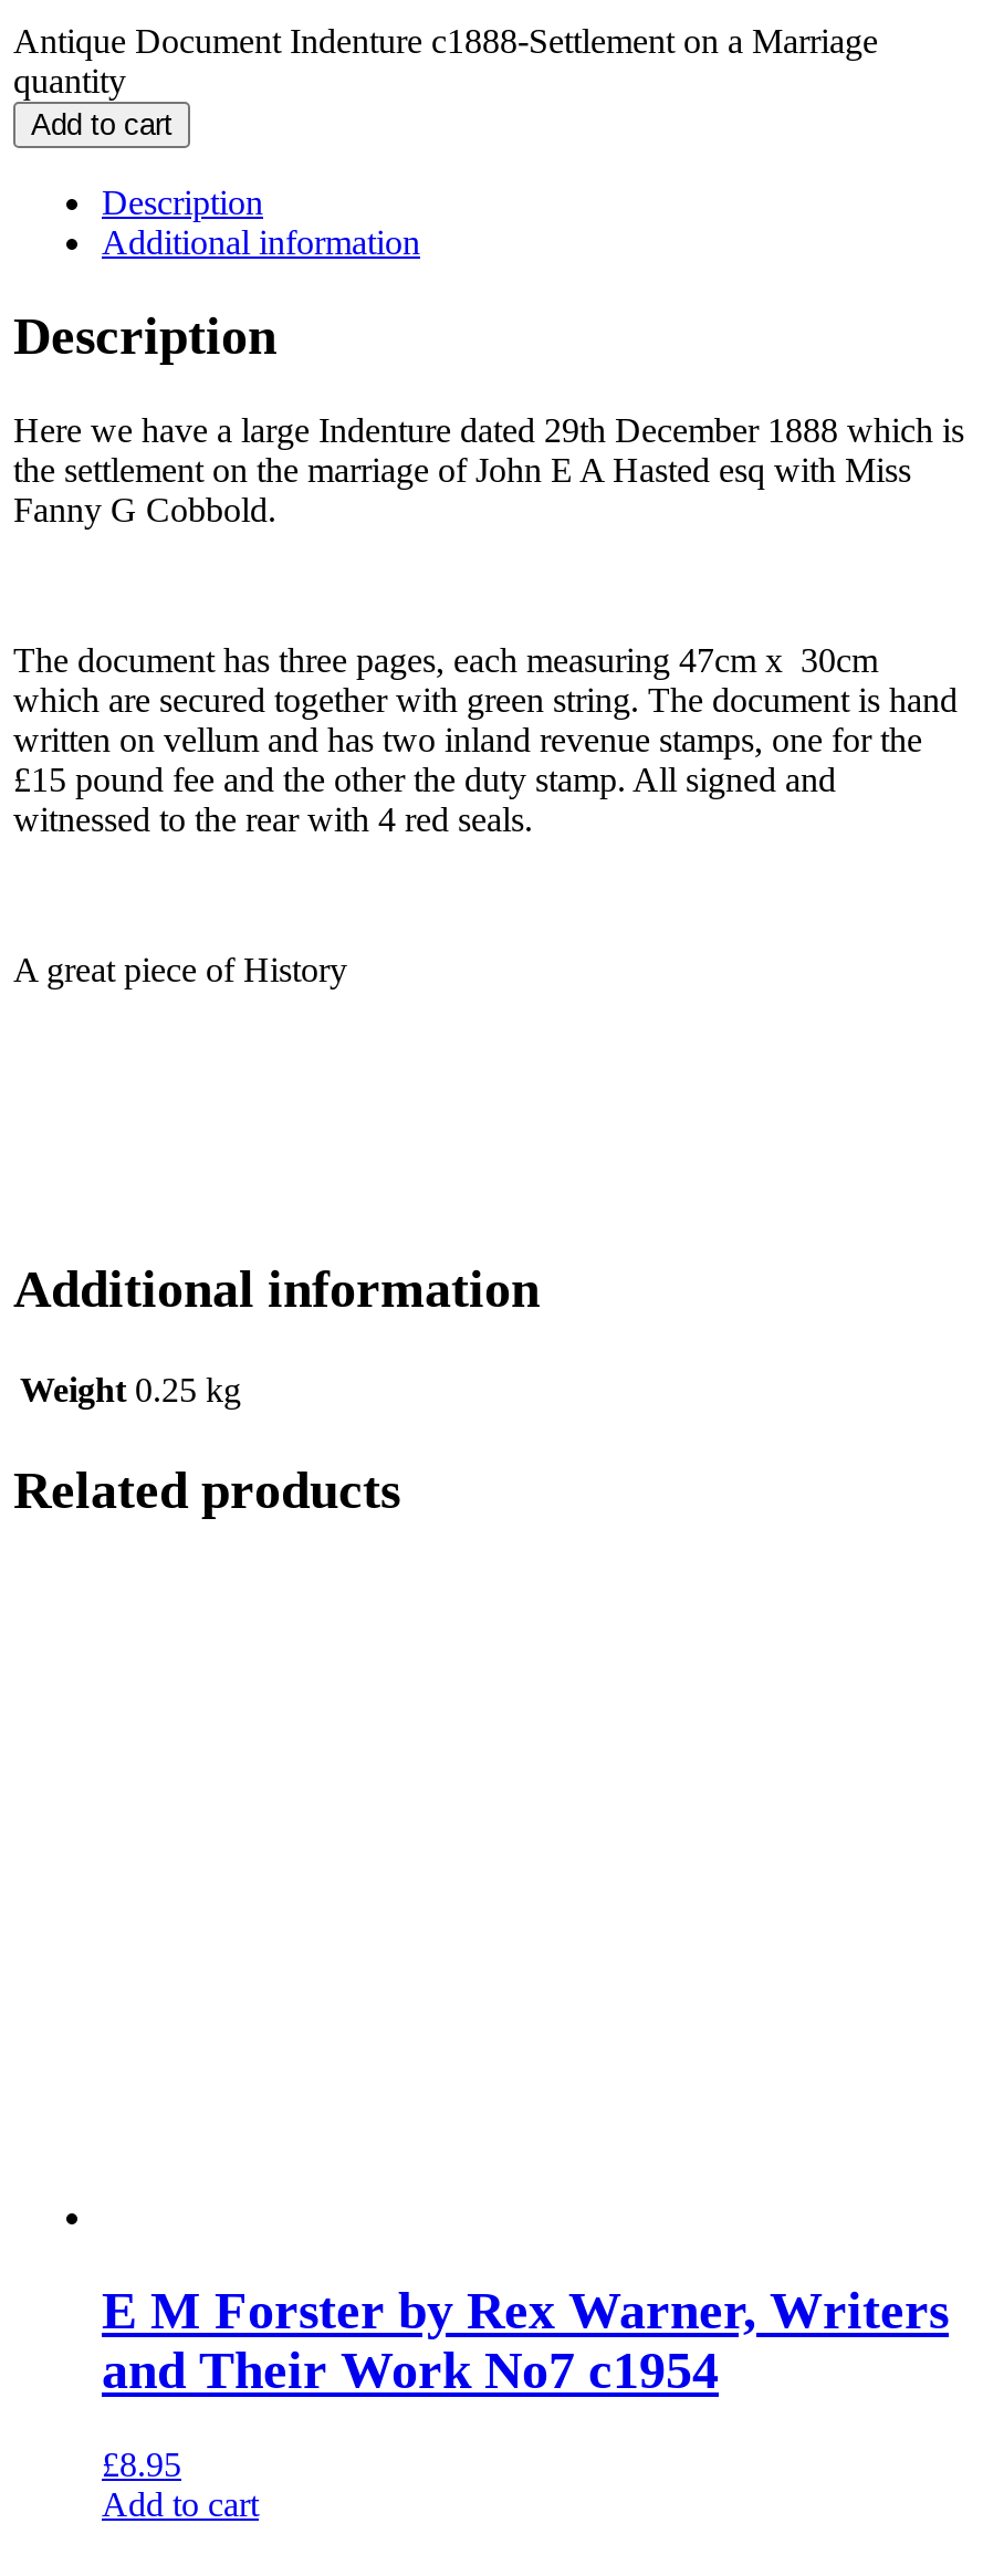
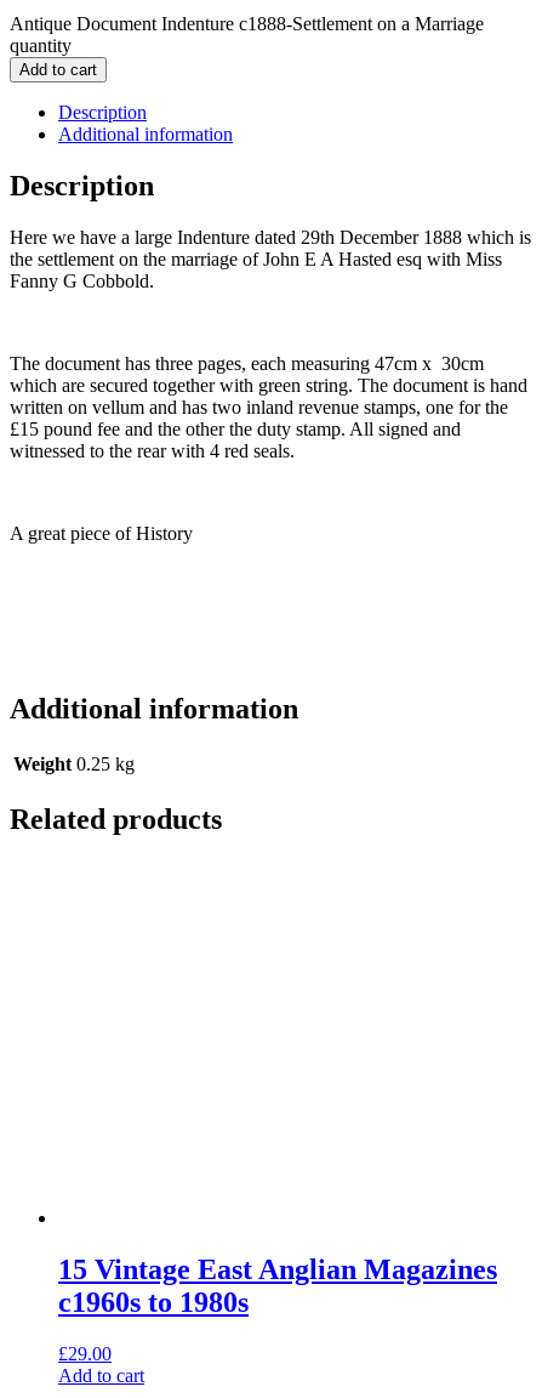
[102,2281,949,2398] E M Forster by Rex Warner, Writers | and Their Work No7 c1954 -> [58,1253,497,1318] 15 Vintage East Anglian Magazines | c1960s to 1980s
[102,2445,181,2482] £8.95 -> [58,1343,112,1364] £29.00

